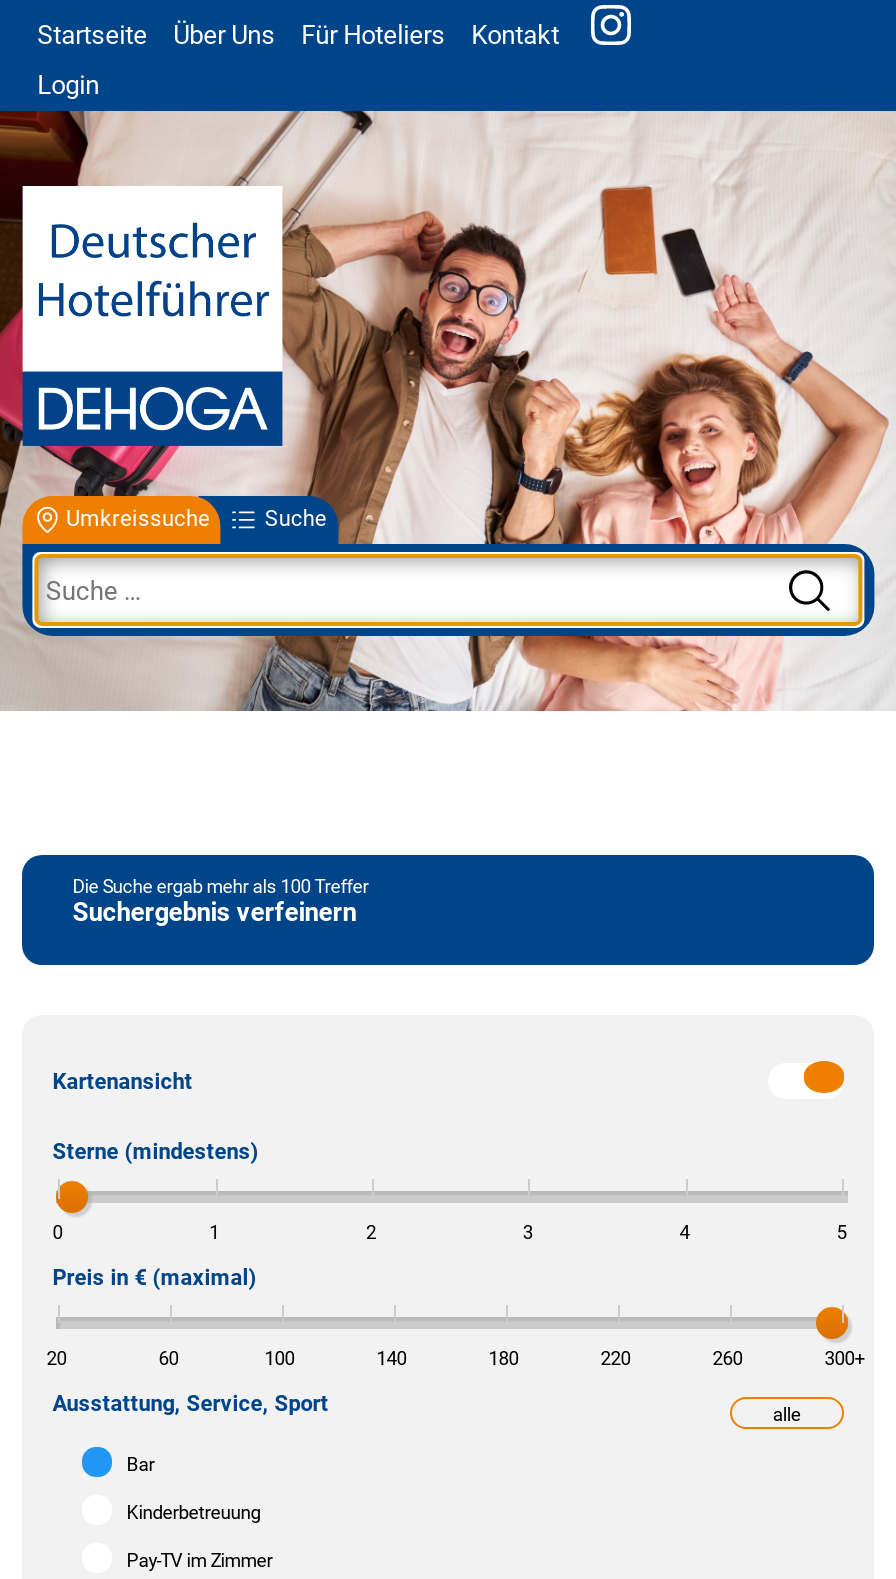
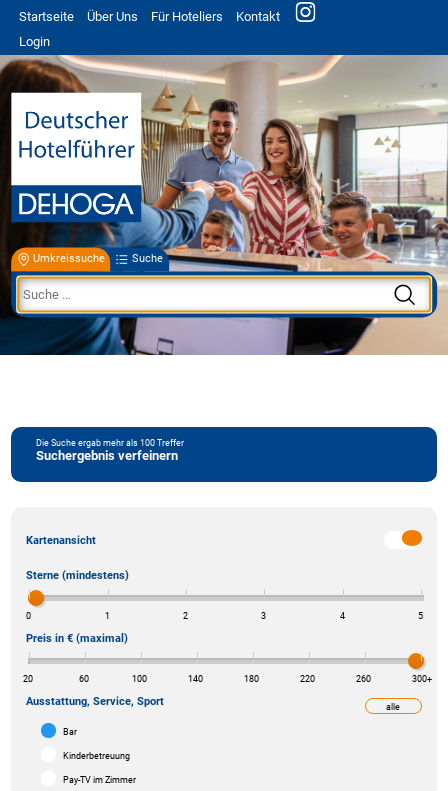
[6,109,890,713] [image] -> [3,54,445,356] [image]

